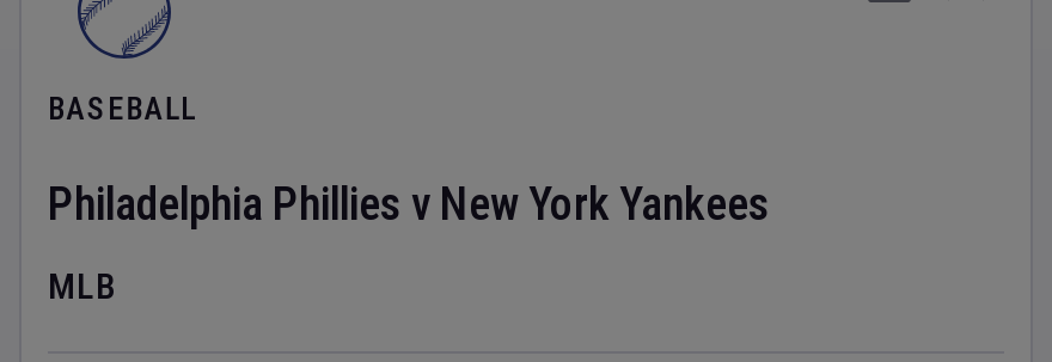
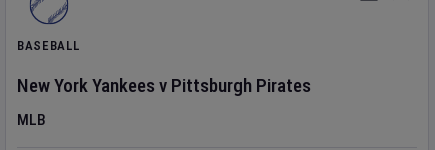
[48,177,770,232] Philadelphia Phillies v New York Yankees -> [17,74,311,97] New York Yankees v Pittsburgh Pirates

